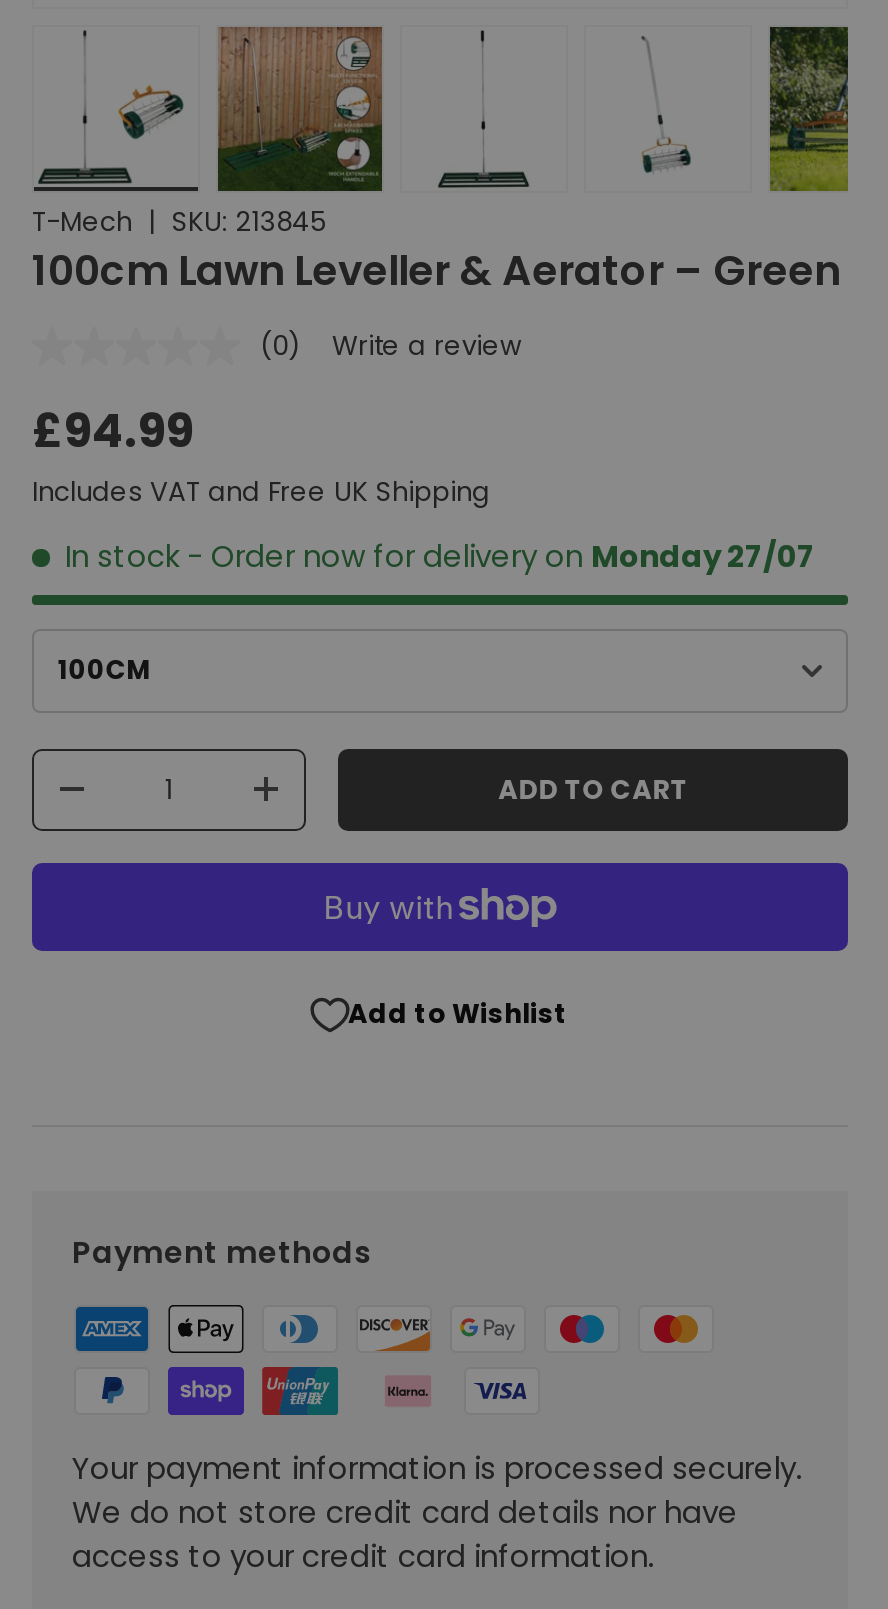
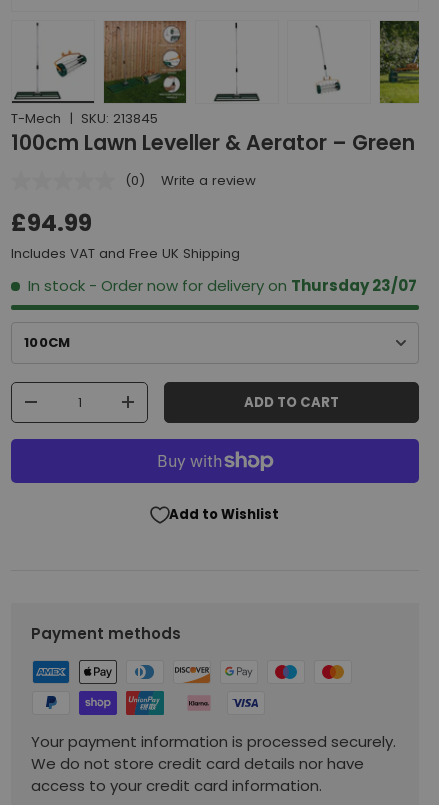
[65,535,815,577] In stock - Order now for delivery on Monday 27/07 -> [27,275,416,296] In stock - Order now for delivery on Thursday 23/07

